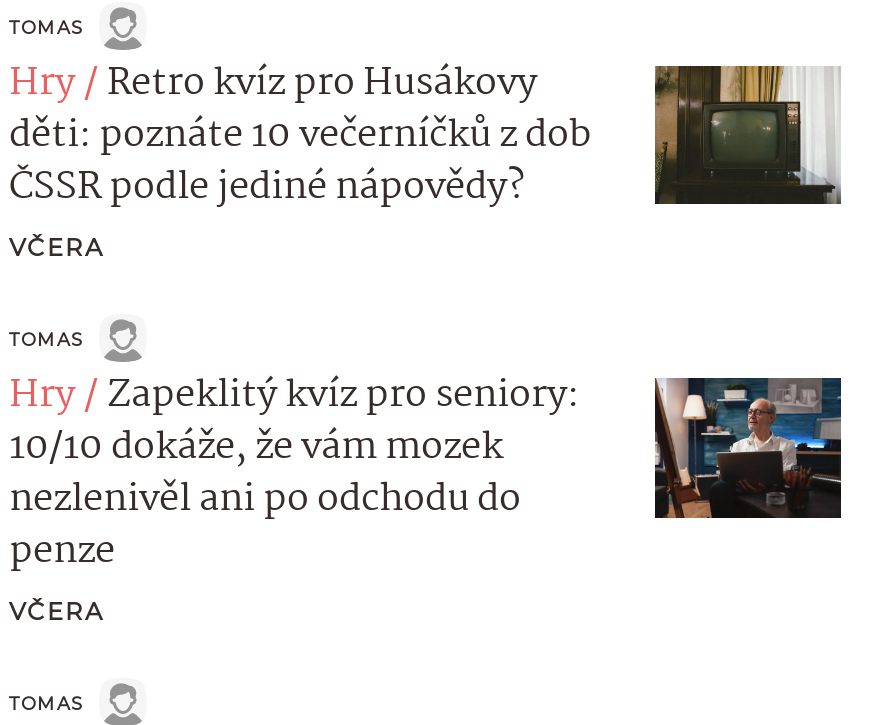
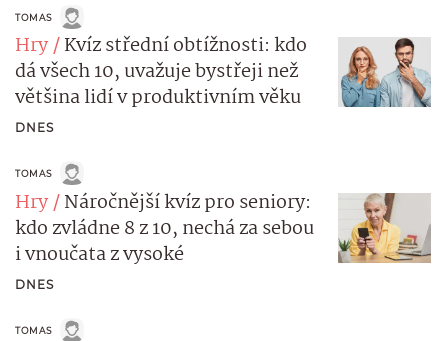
[9,54,839,262] [image] | Hry Retro kvíz pro Husákovy | děti: poznáte 10 večerníčků z dob | ČSSR podle jediné nápovědy? | VČERA -> [15,31,431,135] [image] | Hry Kvíz střední obtížnosti: kdo | dá všech 10, uvažuje bystřeji než | většina lidí v produktivním věku | DNES
[9,366,843,626] [image] | Hry Zapeklitý kvíz pro seniory: | 10/10 dokáže, že vám mozek | nezlenivěl ani po odchodu do | penze | VČERA -> [15,188,432,292] [image] | Hry Náročnější kvíz pro seniory: | kdo zvládne 8 z 10, nechá za sebou | i vnoučata z vysoké | DNES

